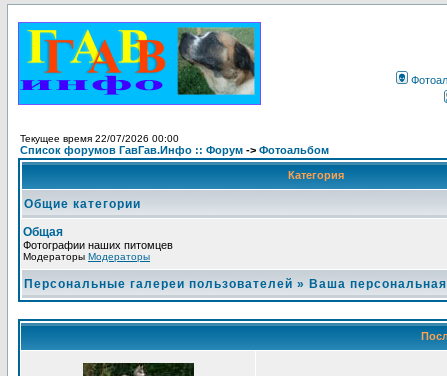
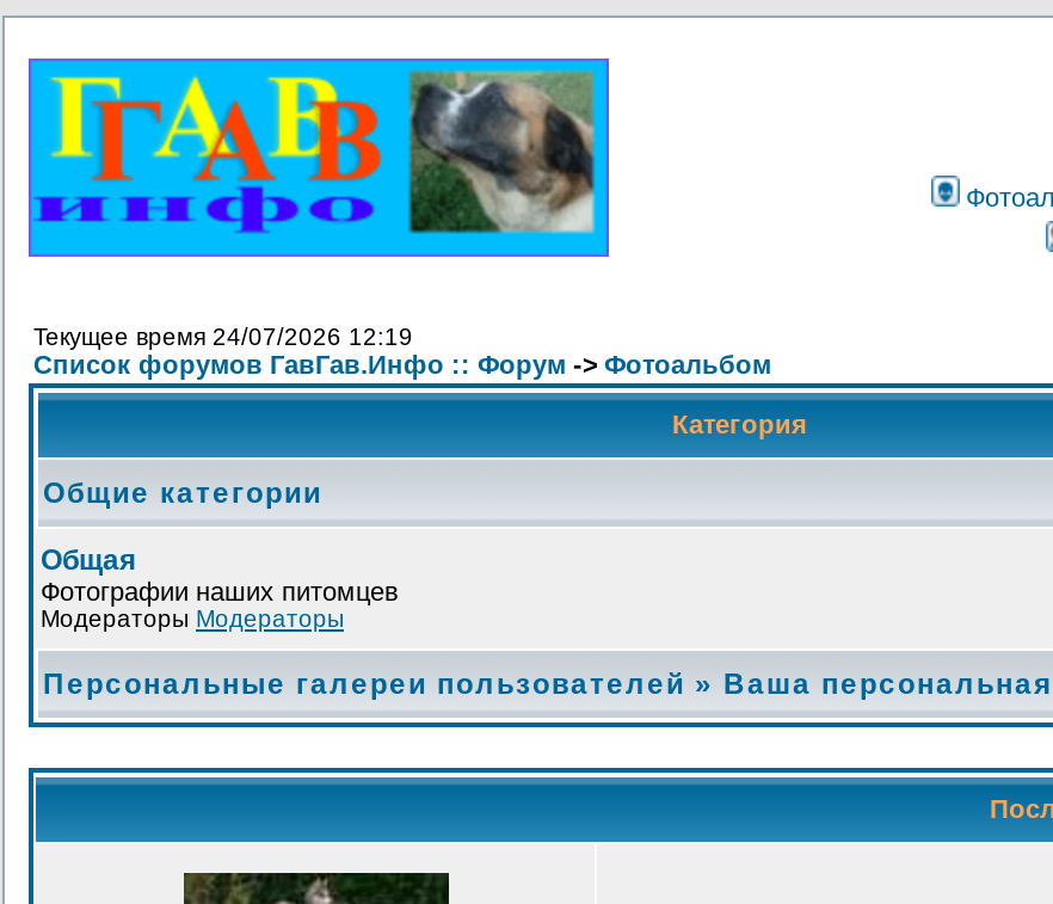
[20,133,179,144] Текущее время 22/07/2026 00:00 -> [33,324,413,350] Текущее время 24/07/2026 12:19

